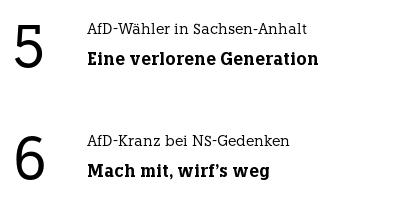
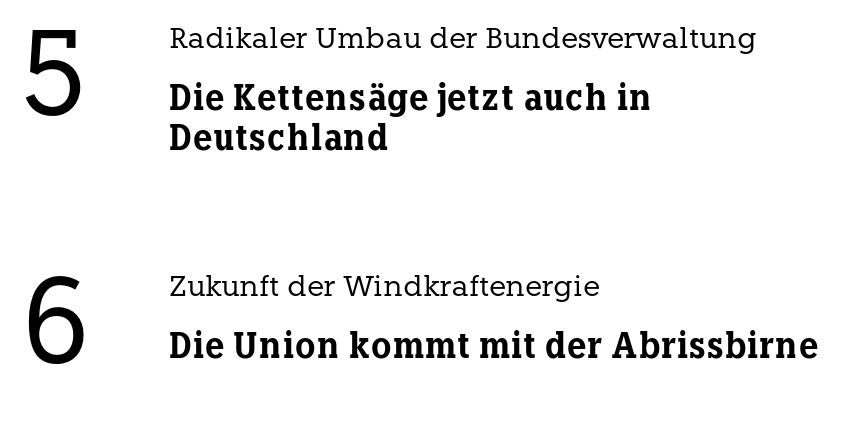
[87,23,307,38] AfD-Wähler in Sachsen-Anhalt -> [169,27,757,57] Radikaler Umbau der Bundesverwaltung
[87,48,319,70] Eine verlorene Generation -> [169,77,653,161] Die Kettensäge jetzt auch in | Deutschland
[87,135,290,150] AfD-Kranz bei NS-Gedenken -> [169,275,599,305] Zukunft der Windkraftenergie
[87,160,270,182] Mach mit, wirf's weg -> [169,325,819,369] Die Union kommt mit der Abrissbirne

